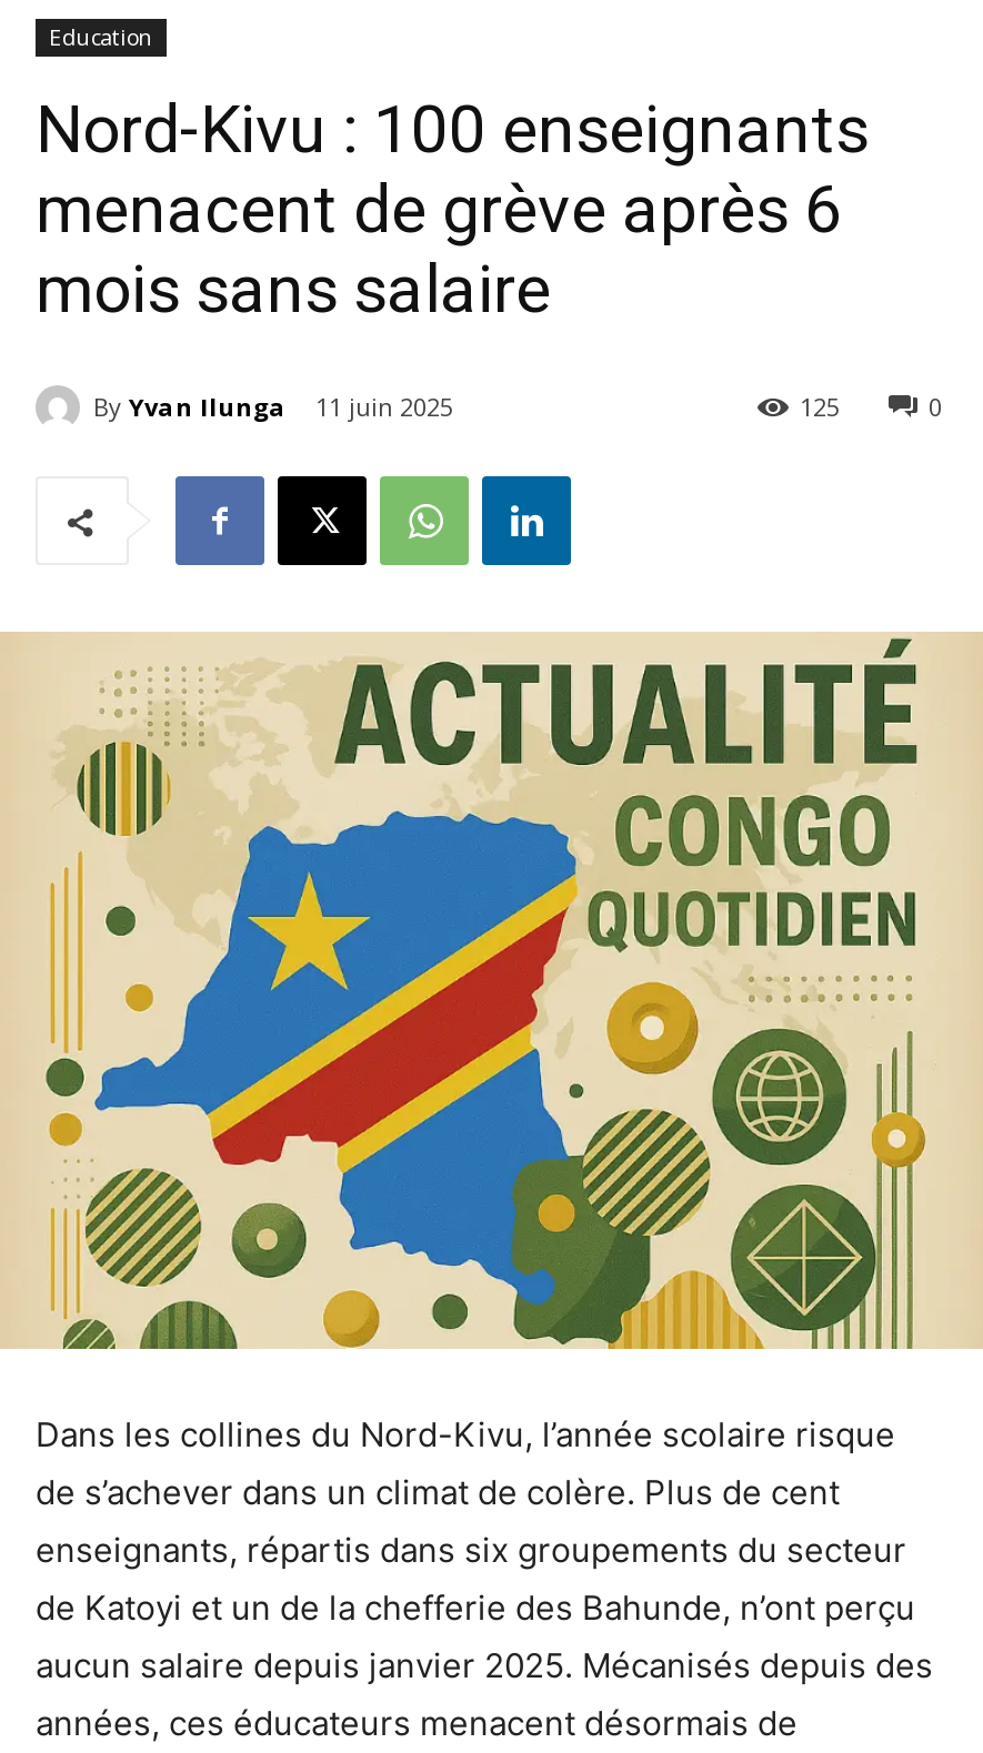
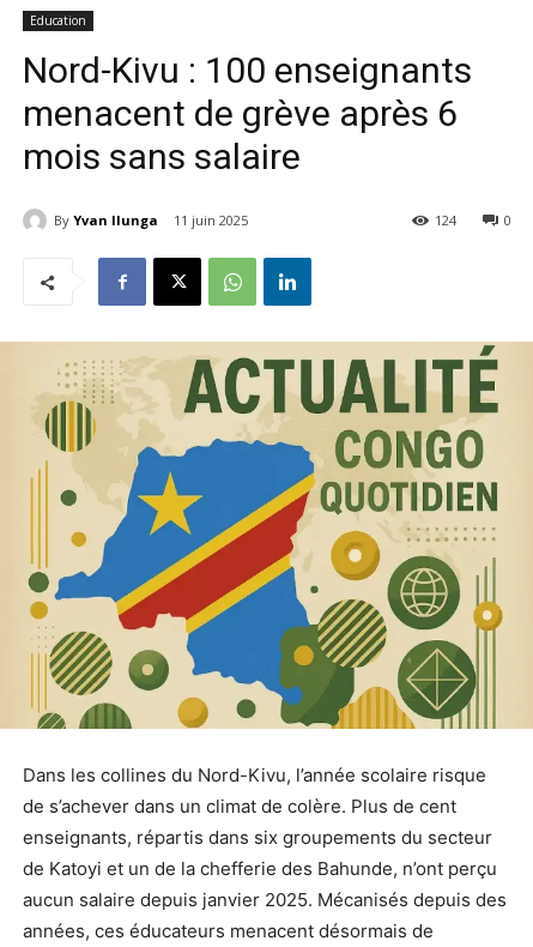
[800,390,840,423] 125 -> [435,211,456,229] 124

